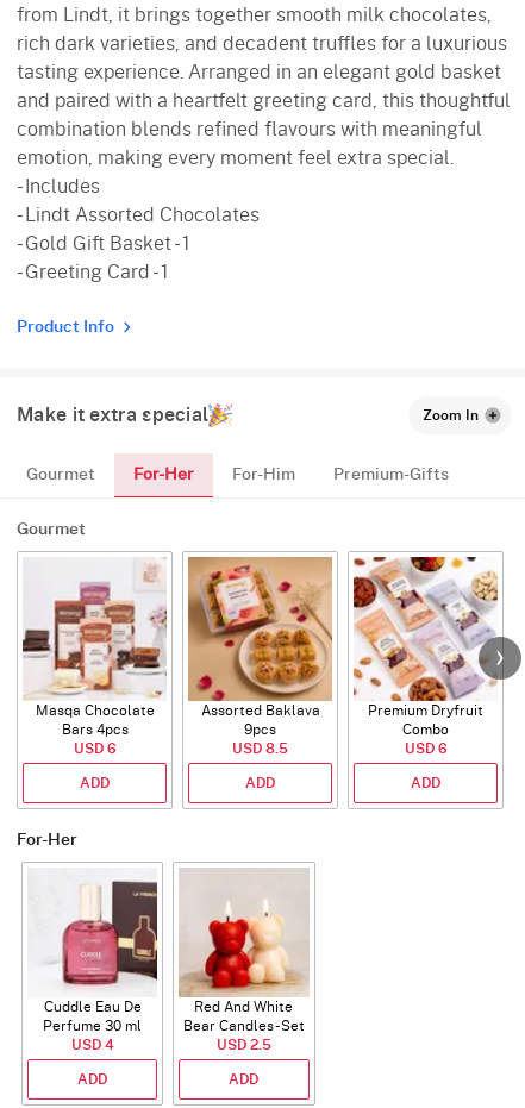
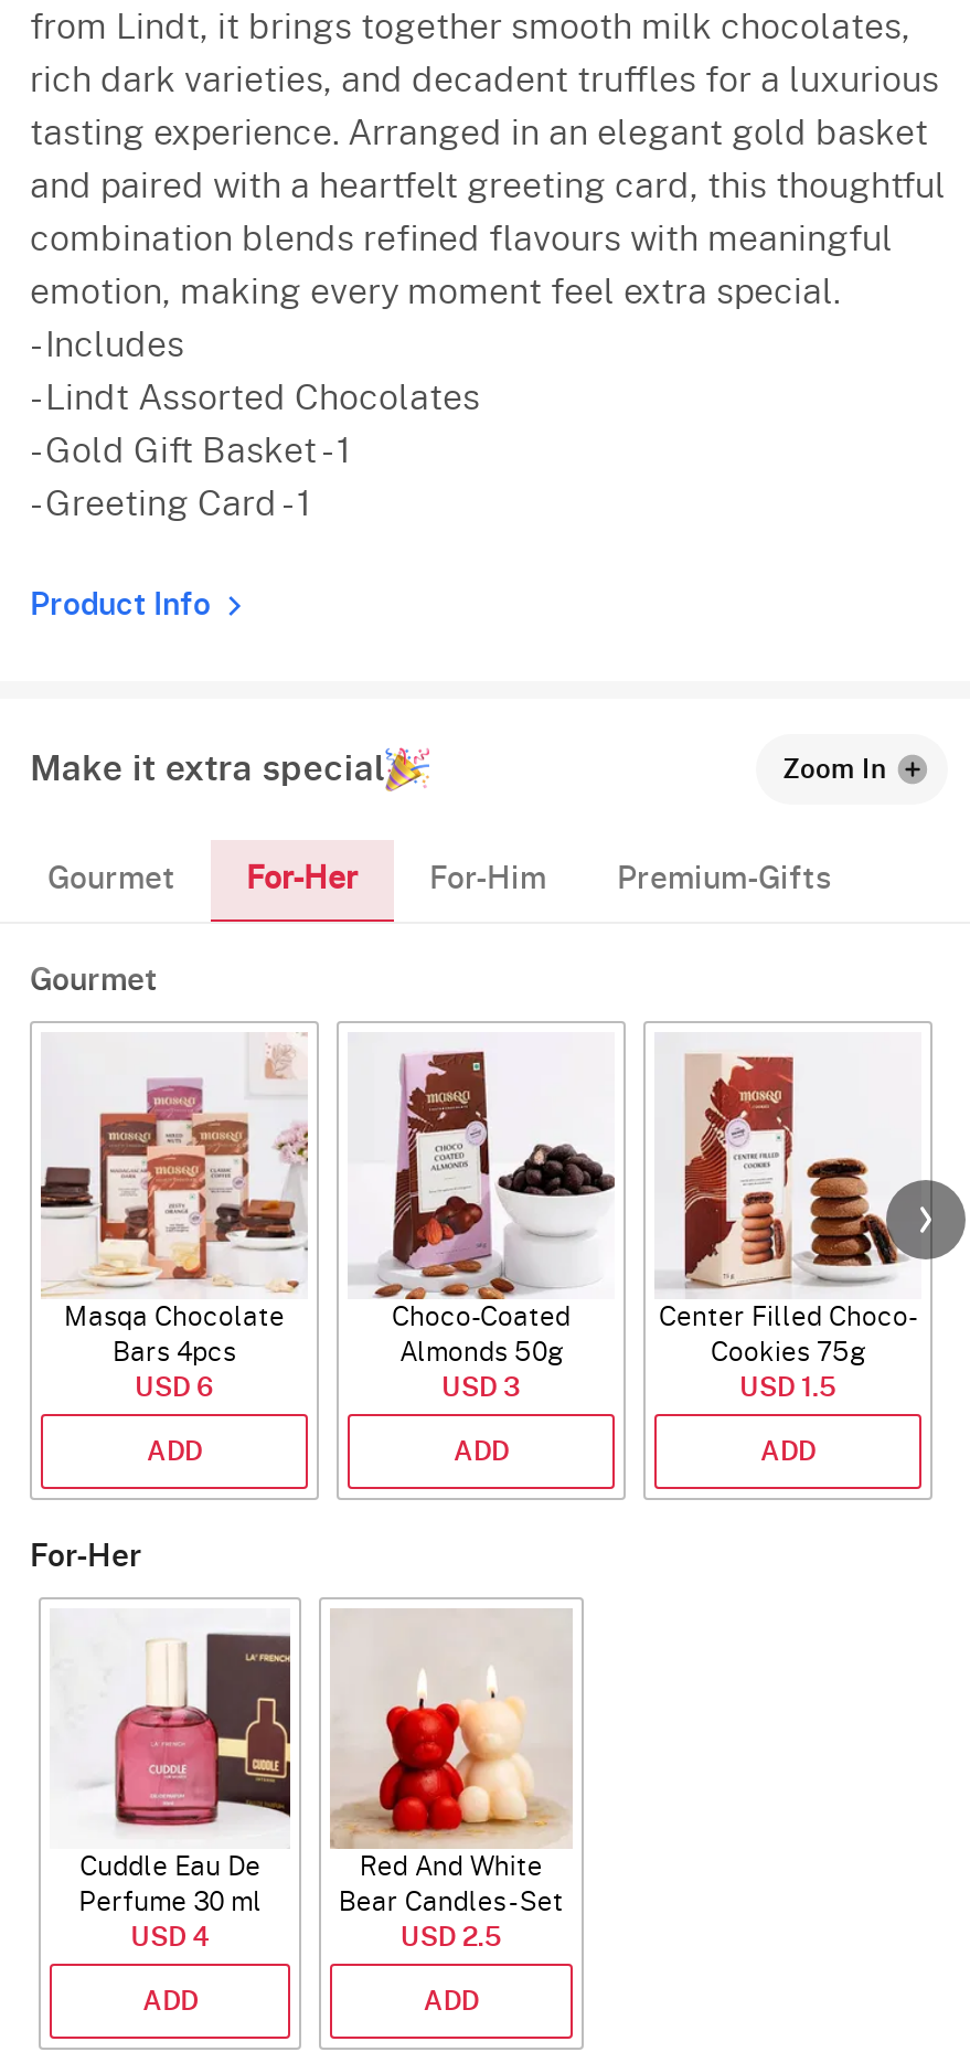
[187,556,333,756] [image] | Assorted Baklava | 9pcs | USD 8.5 -> [348,1032,615,1401] [image] | Choco-Coated | Almonds 50g | USD 3
[352,556,499,756] [image] | Premium Dryfruit | Combo | USD 6 -> [654,1032,921,1401] [image] | Center Filled Choco- | Cookies 75g | USD 1.5

